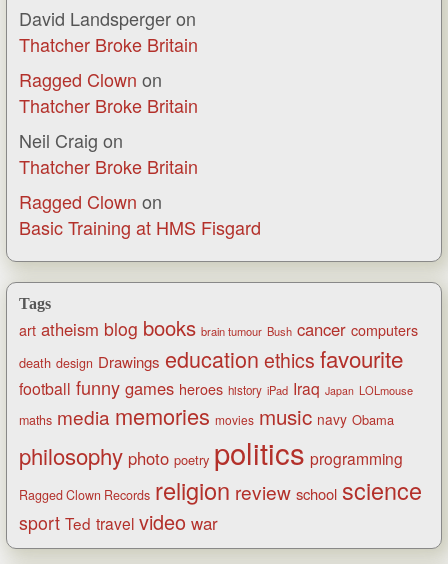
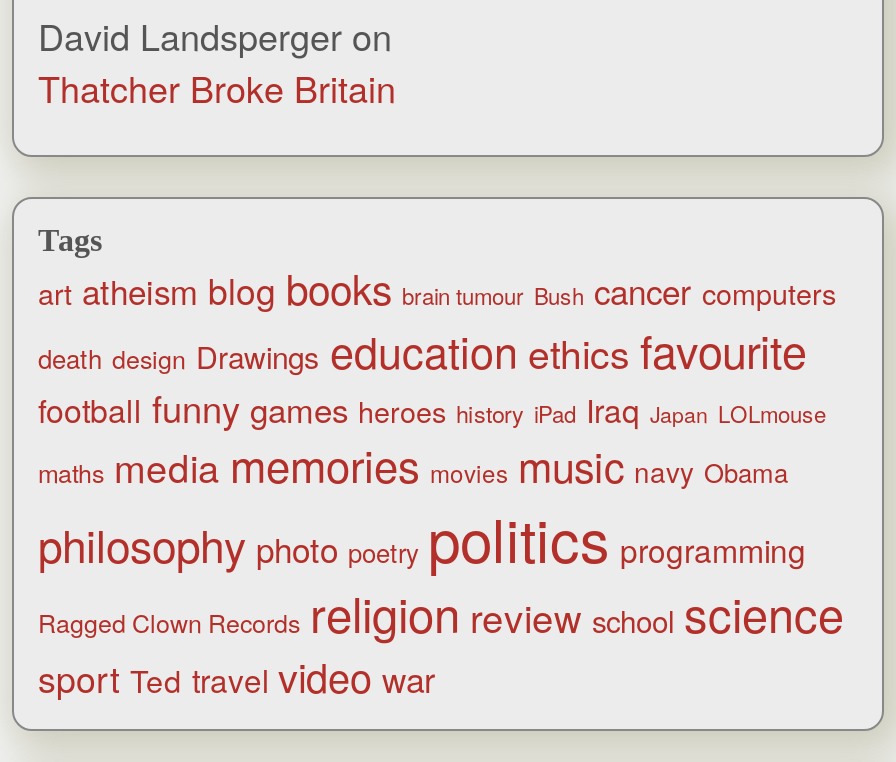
[19,66,261,240] Ragged Clown on | Thatcher Broke Britain | Neil Craig on | Thatcher Broke Britain | Ragged Clown on | Basic Training at HMS Fisgard -> none

